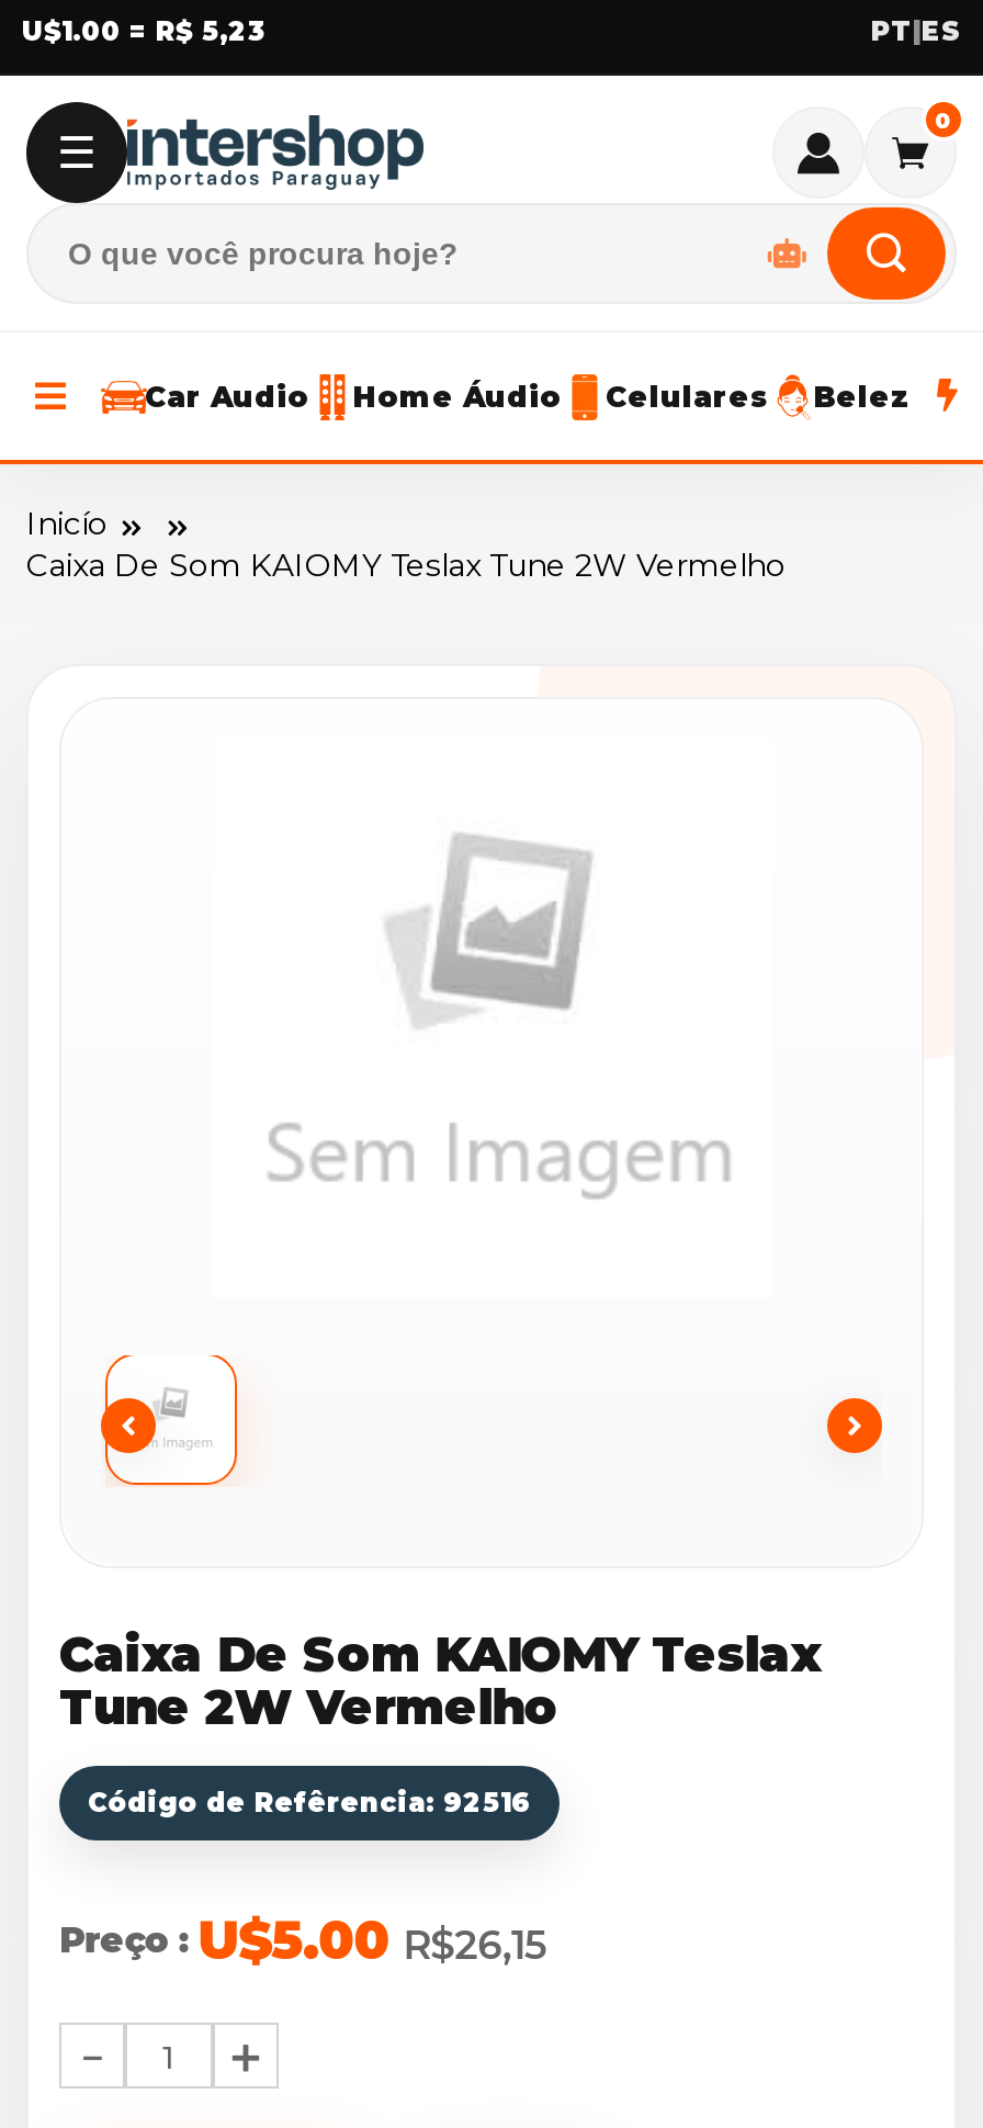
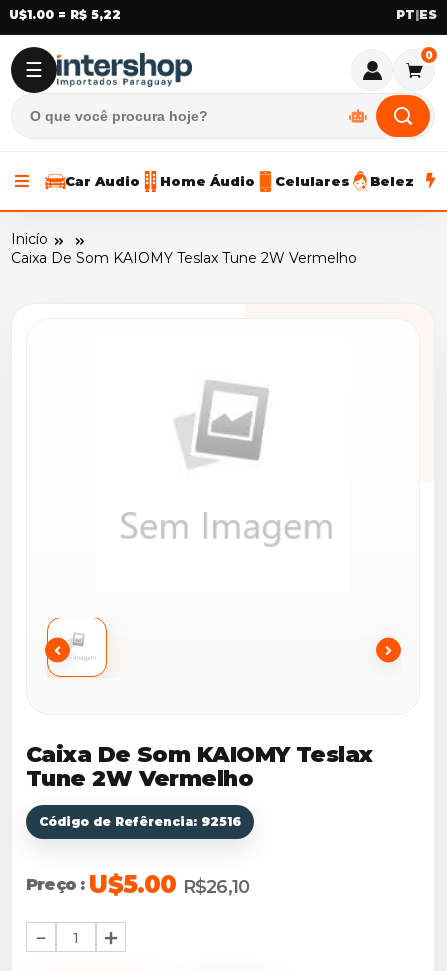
[22,14,265,47] U$1.00 = R$ 5,23 -> [9,7,121,22] U$1.00 = R$ 5,22
[59,1909,547,1972] Preço : U$5.00 R$26,15 -> [26,870,249,899] Preço : U$5.00 R$26,10

